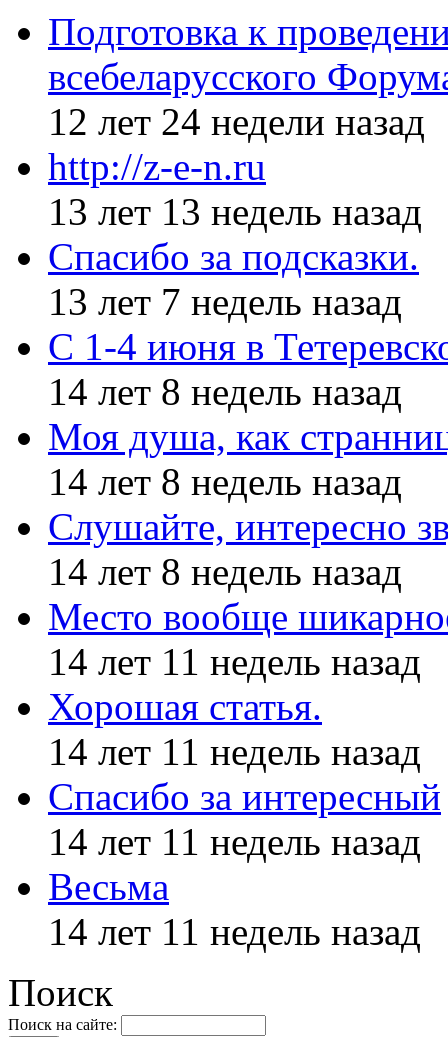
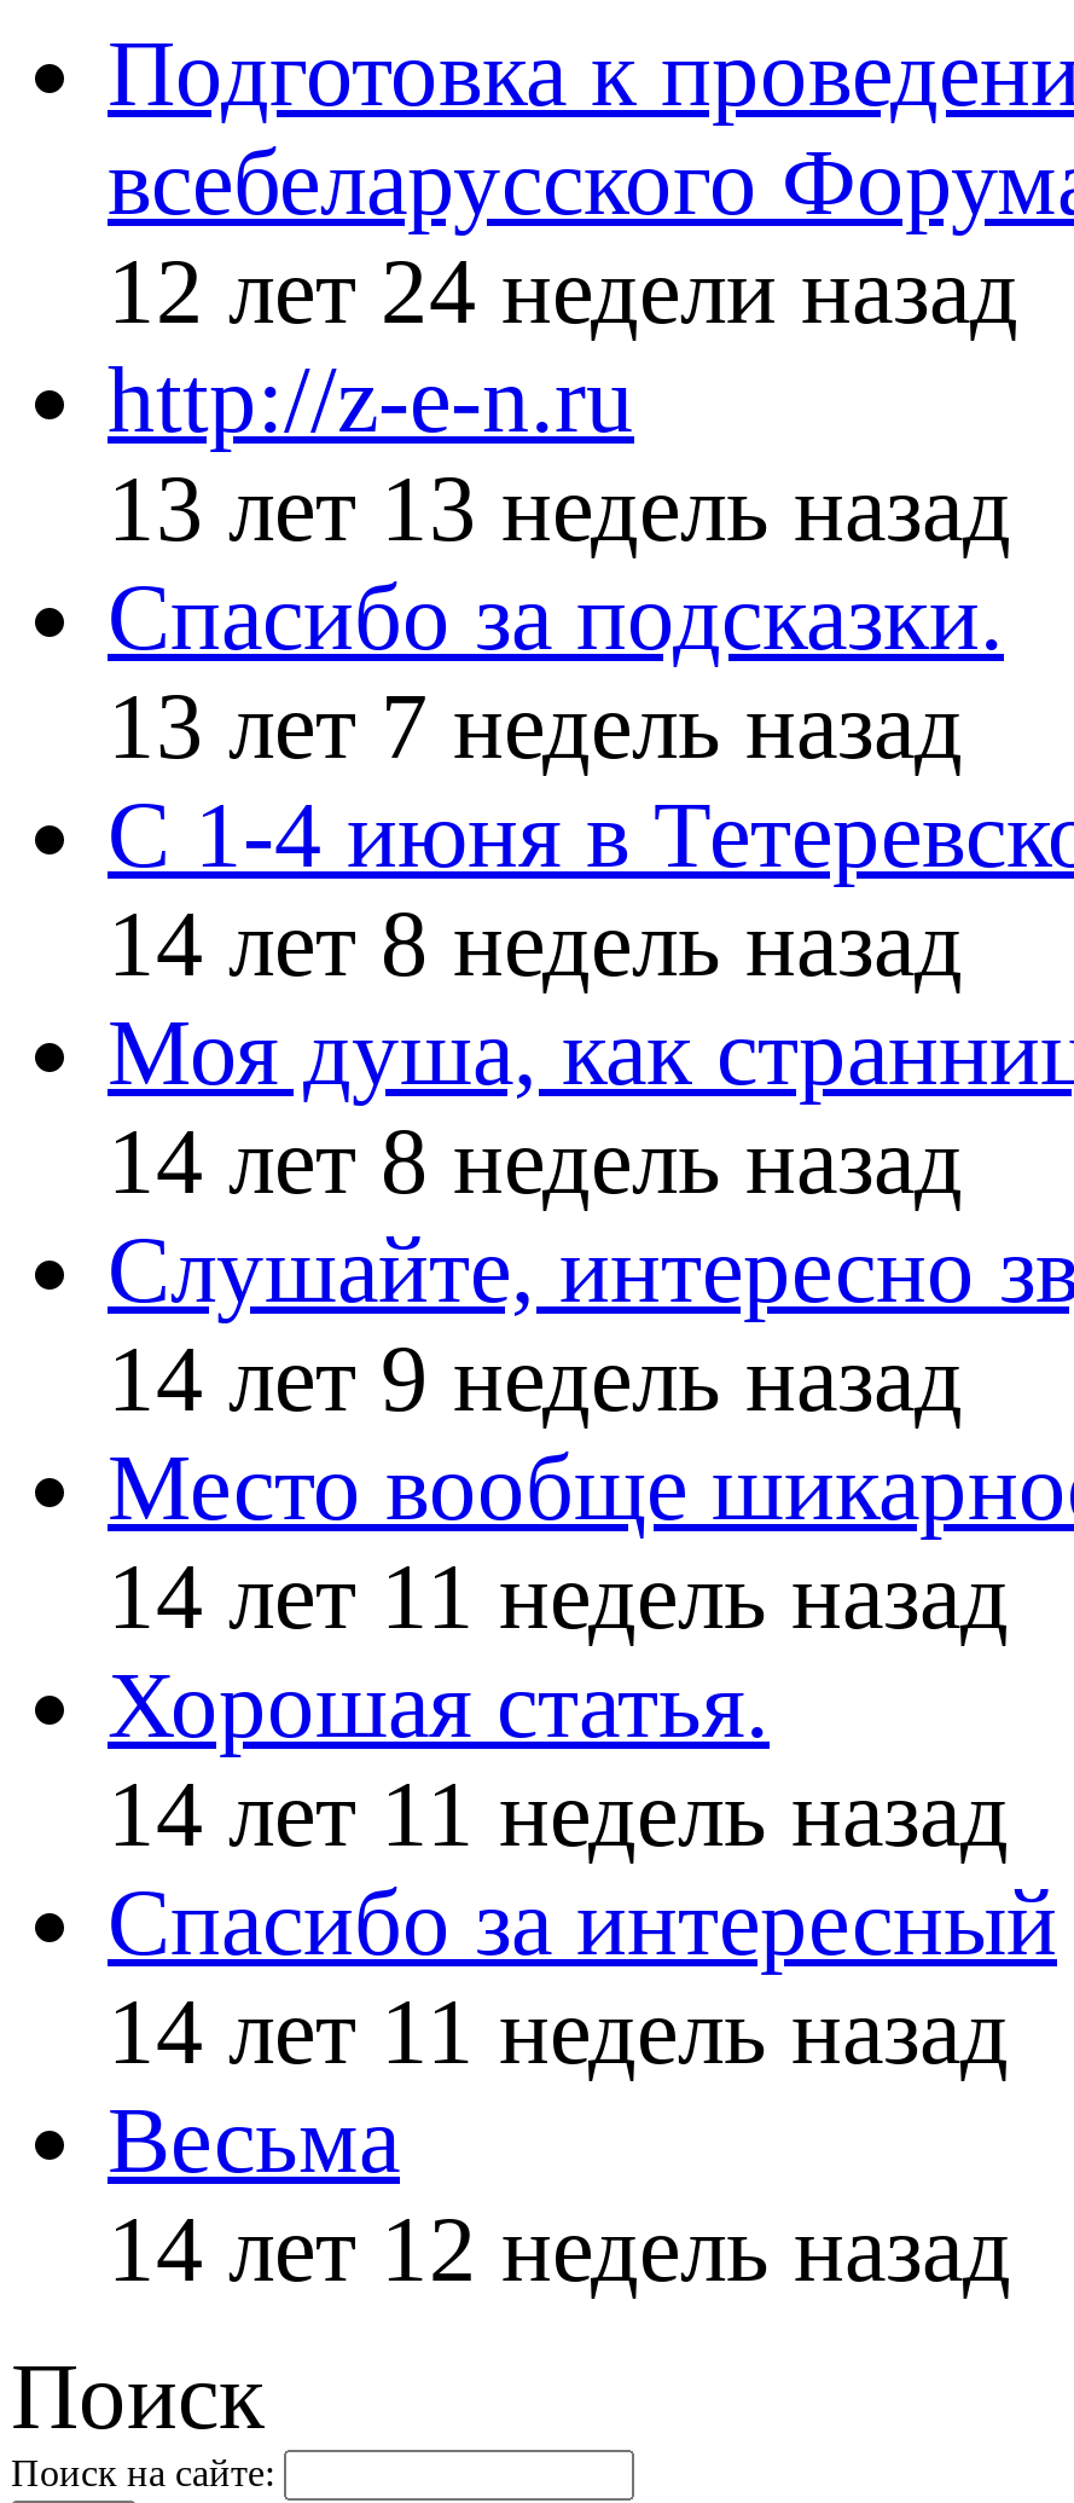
[48,550,402,593] 14 лет 8 недель назад -> [108,1326,963,1430] 14 лет 9 недель назад
[48,910,421,953] 14 лет 11 недель назад -> [108,2196,1011,2300] 14 лет 12 недель назад

